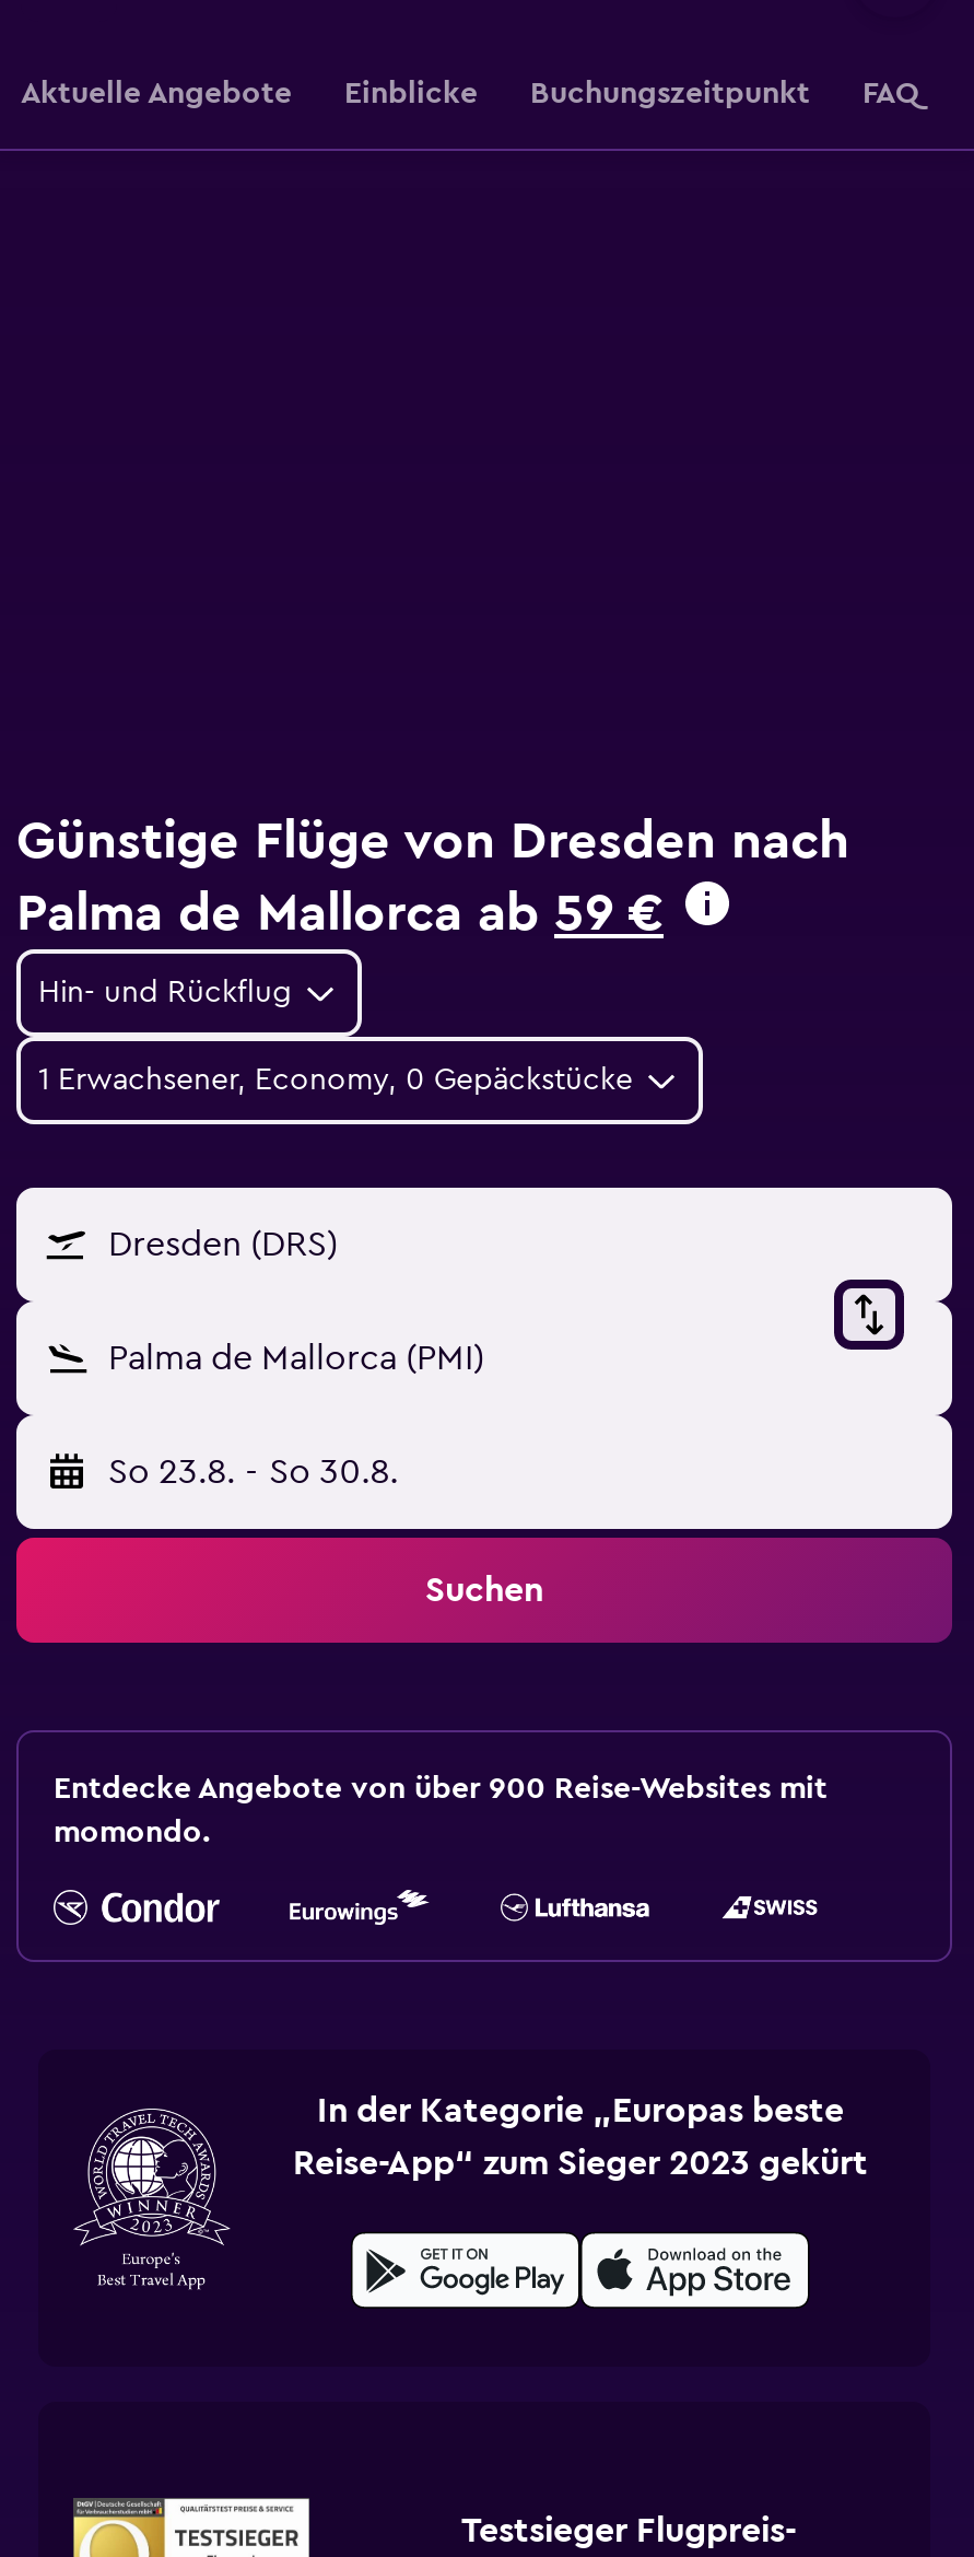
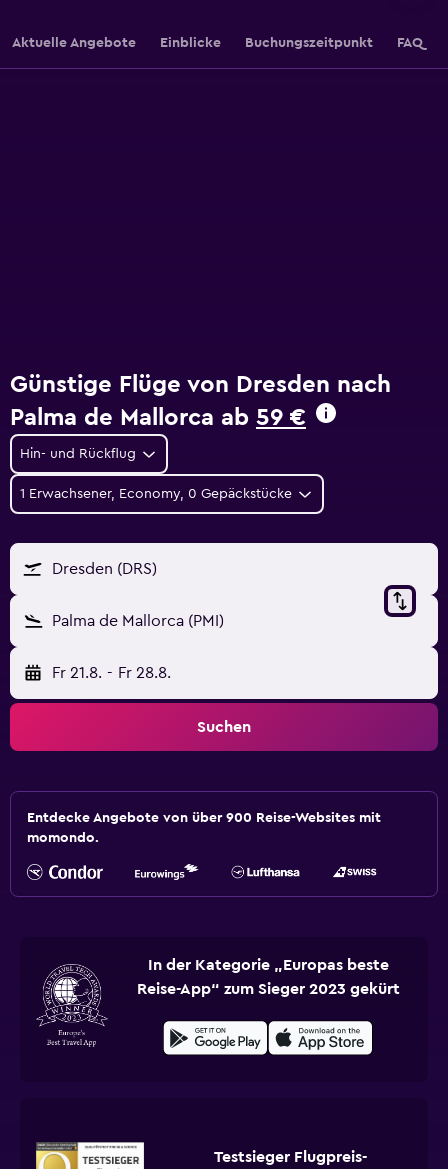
[108,1455,398,1490] So 23.8. - So 30.8. -> [52,665,171,681] Fr 21.8. - Fr 28.8.

